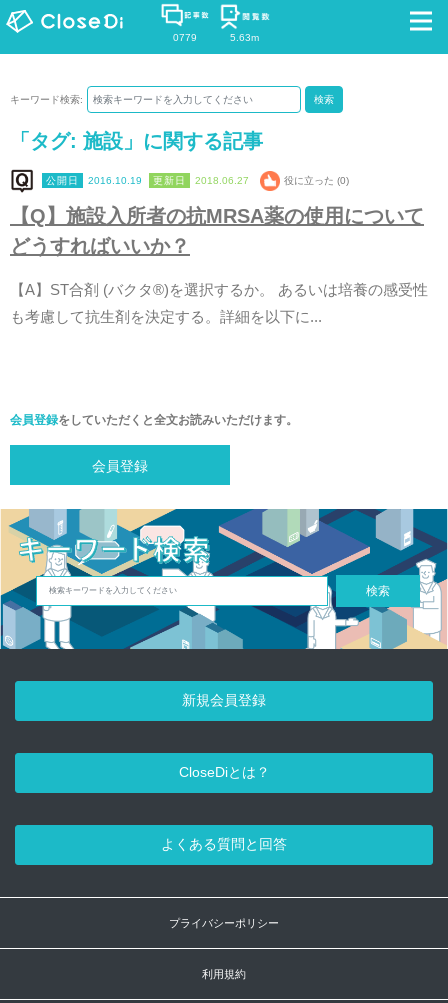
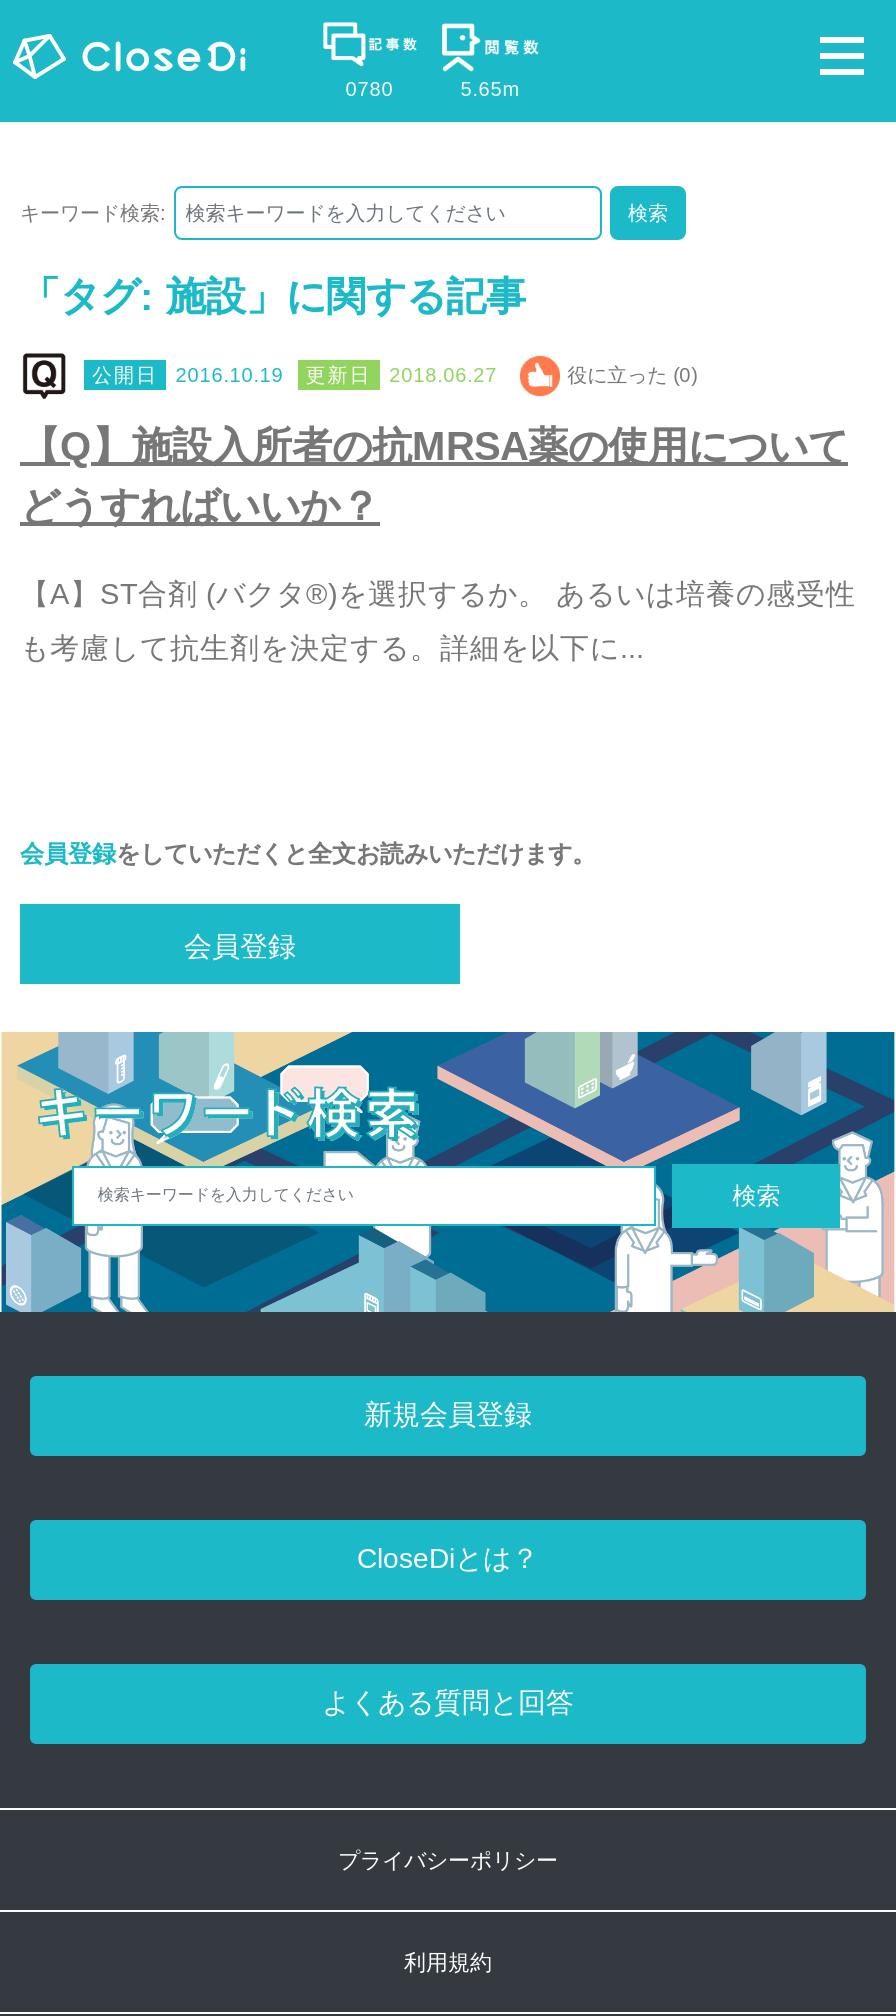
[173,32,259,43] 0779 | 5.63m -> [346,78,519,100] 0780 | 5.65m

